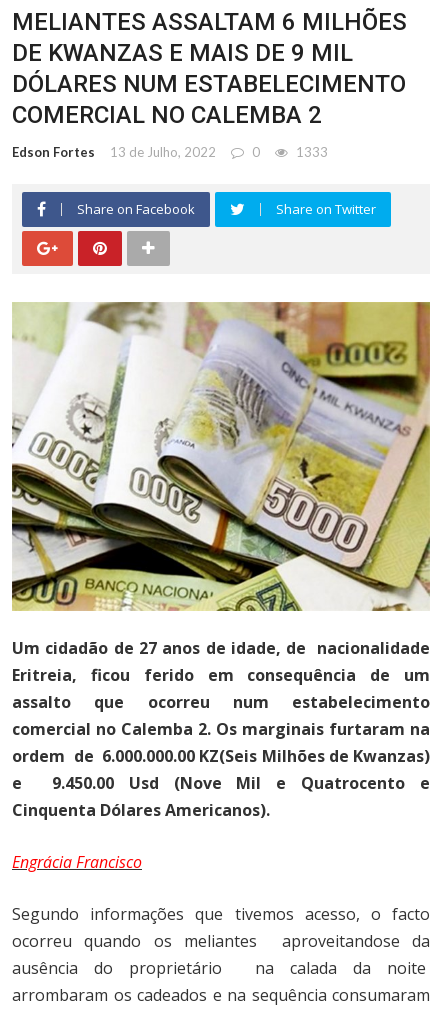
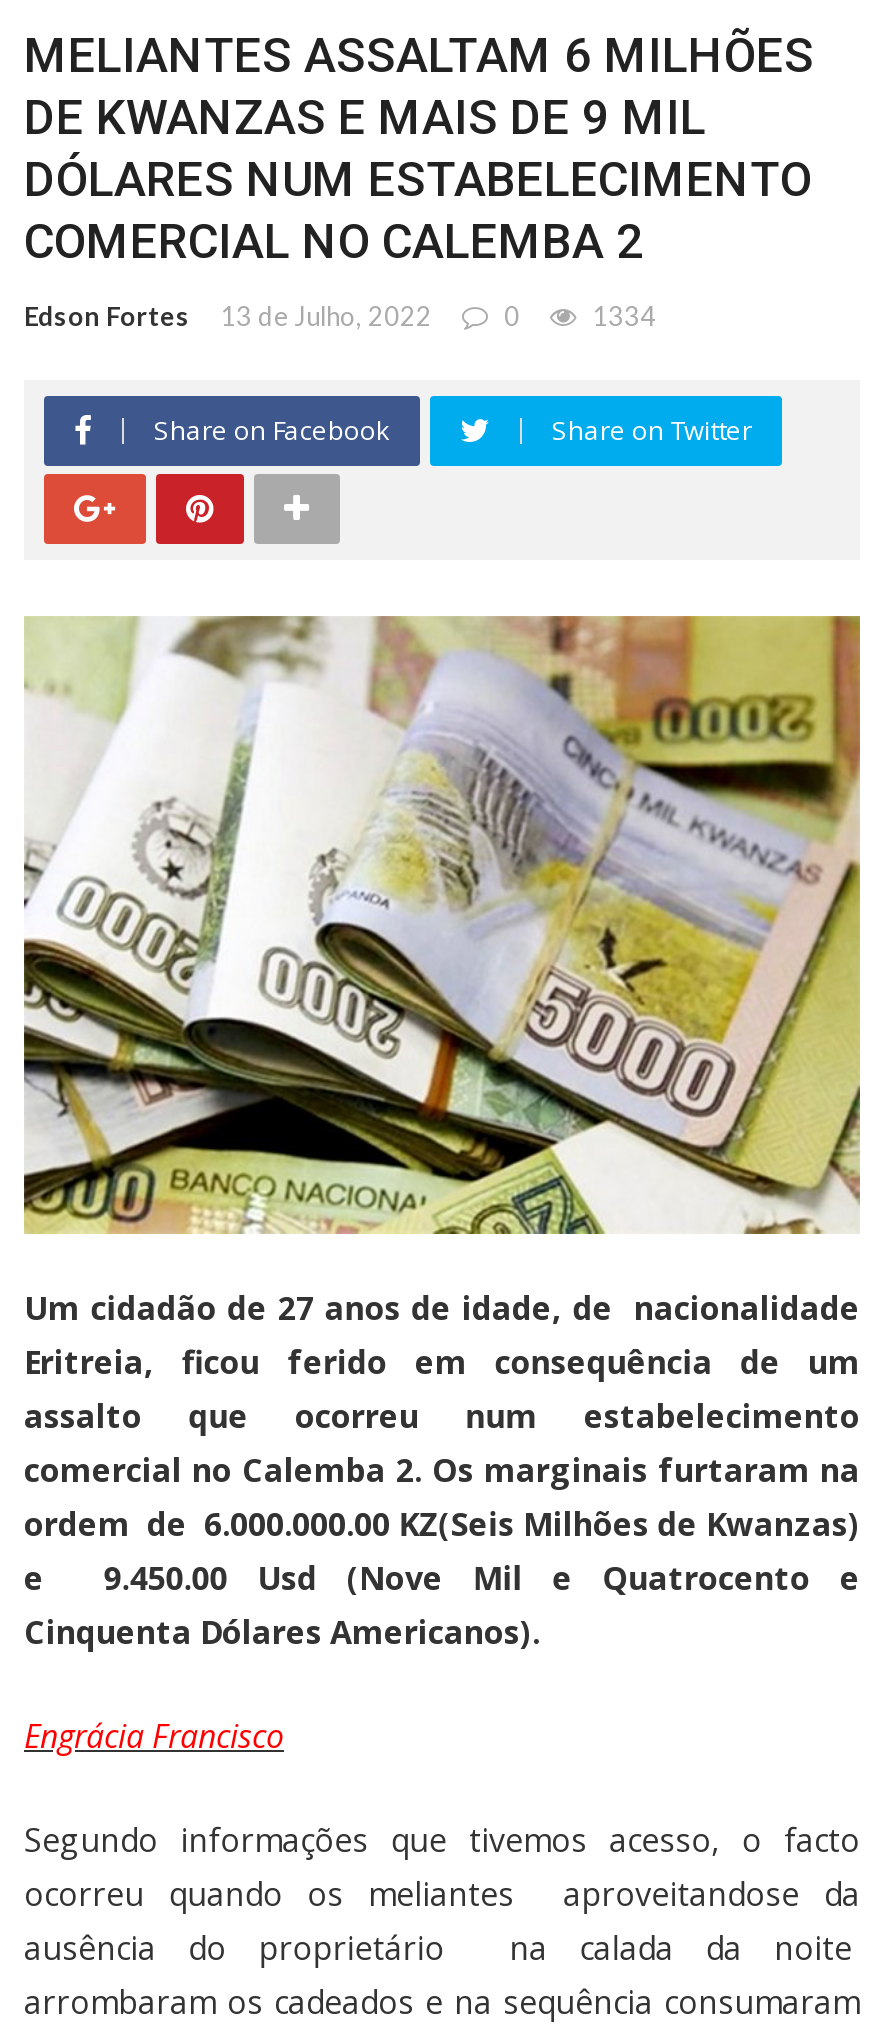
[296,144,328,160] 1333 -> [592,300,656,332] 1334

